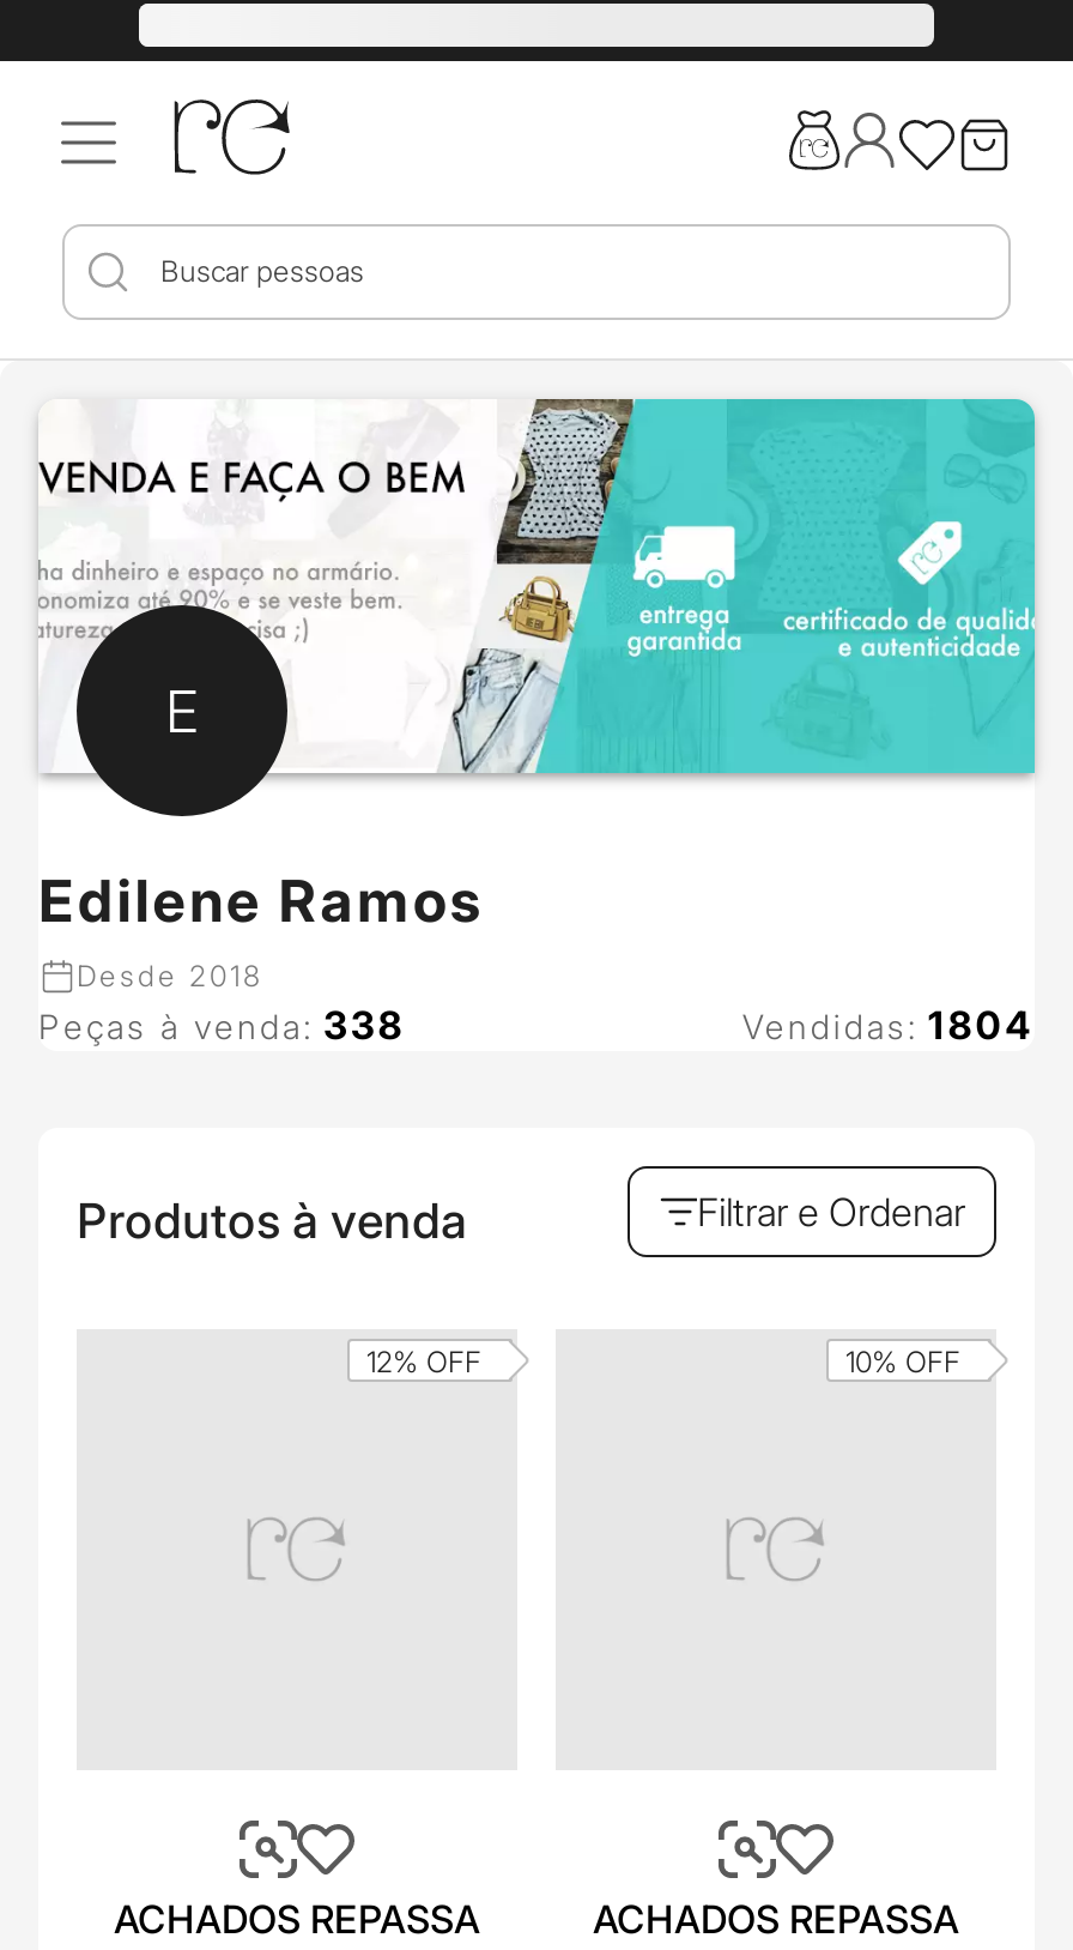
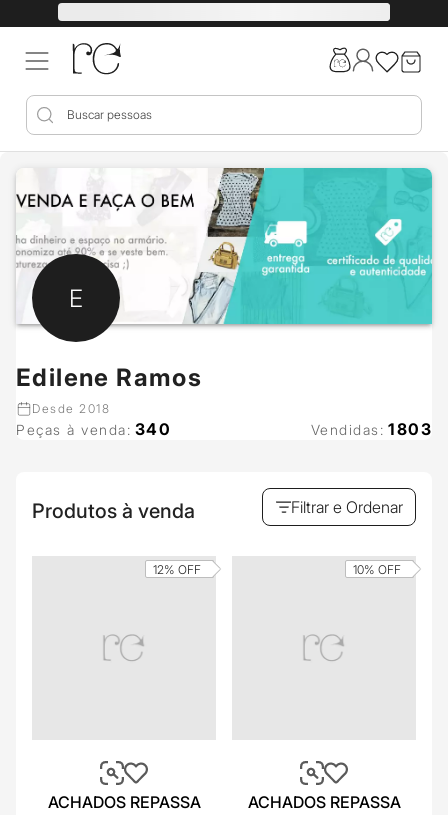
[38,1001,405,1049] Peças à venda: 338 -> [16,419,171,439] Peças à venda: 340
[742,1001,1035,1049] Vendidas: 1804 -> [311,419,432,439] Vendidas: 1803

